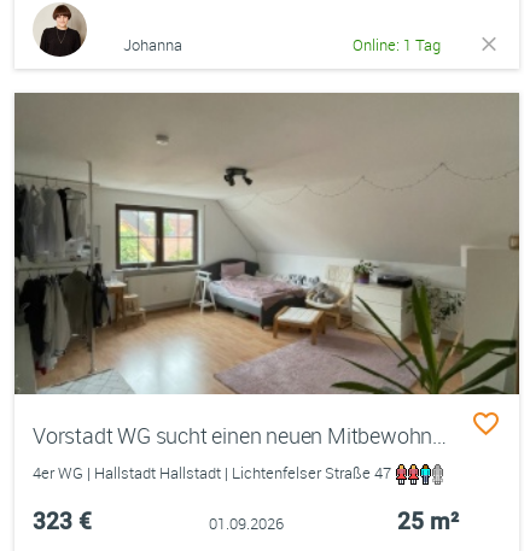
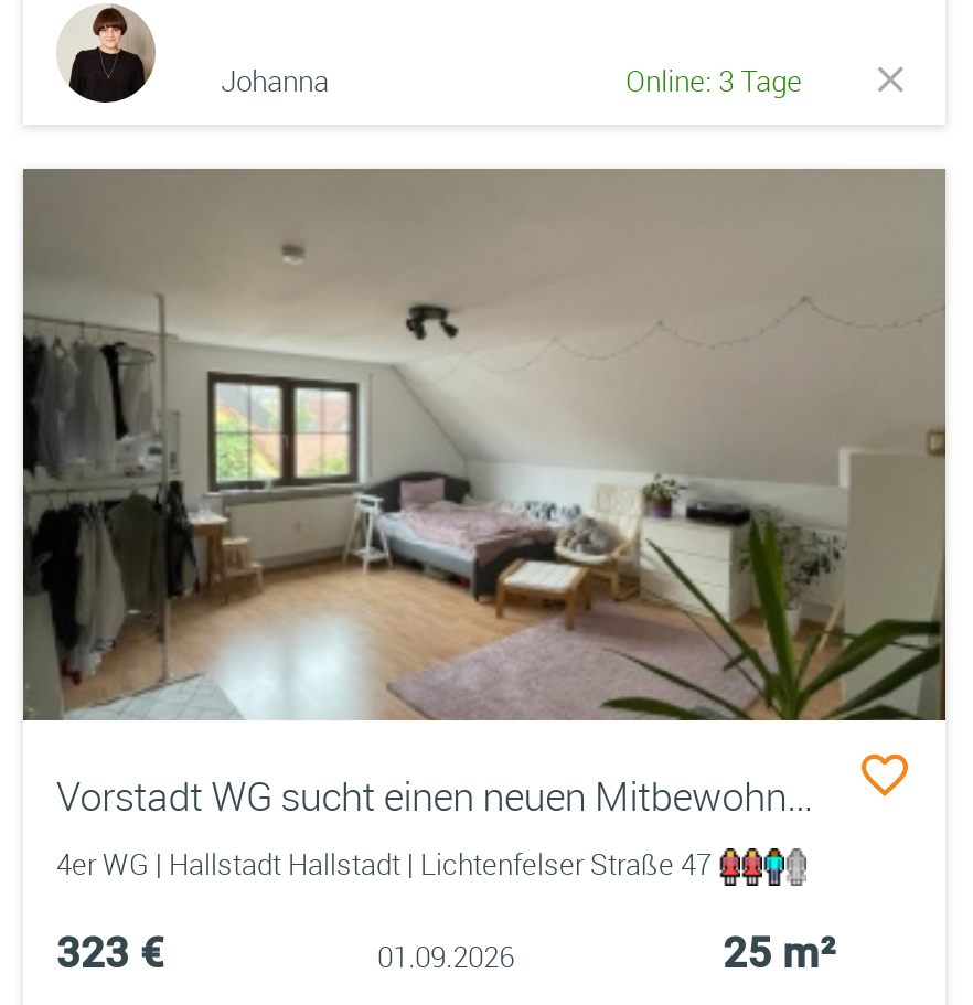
[353,34,441,55] Online: 1 Tag -> [626,61,802,100] Online: 3 Tage

